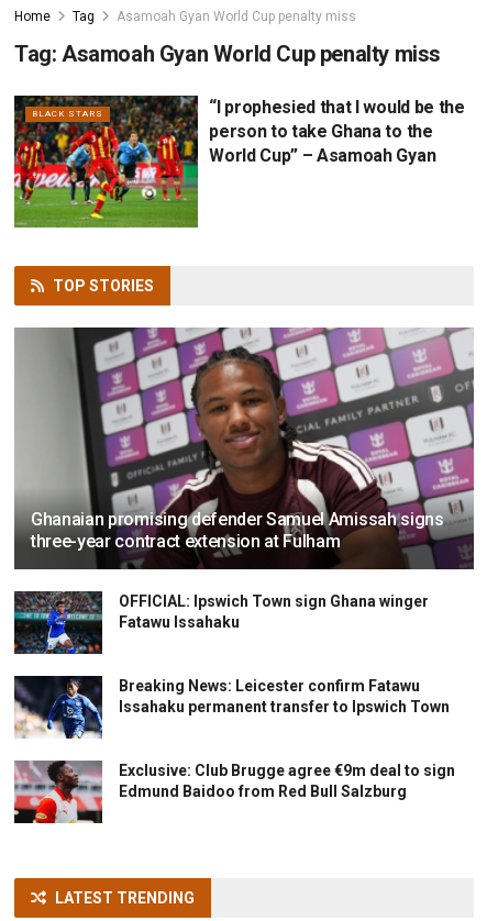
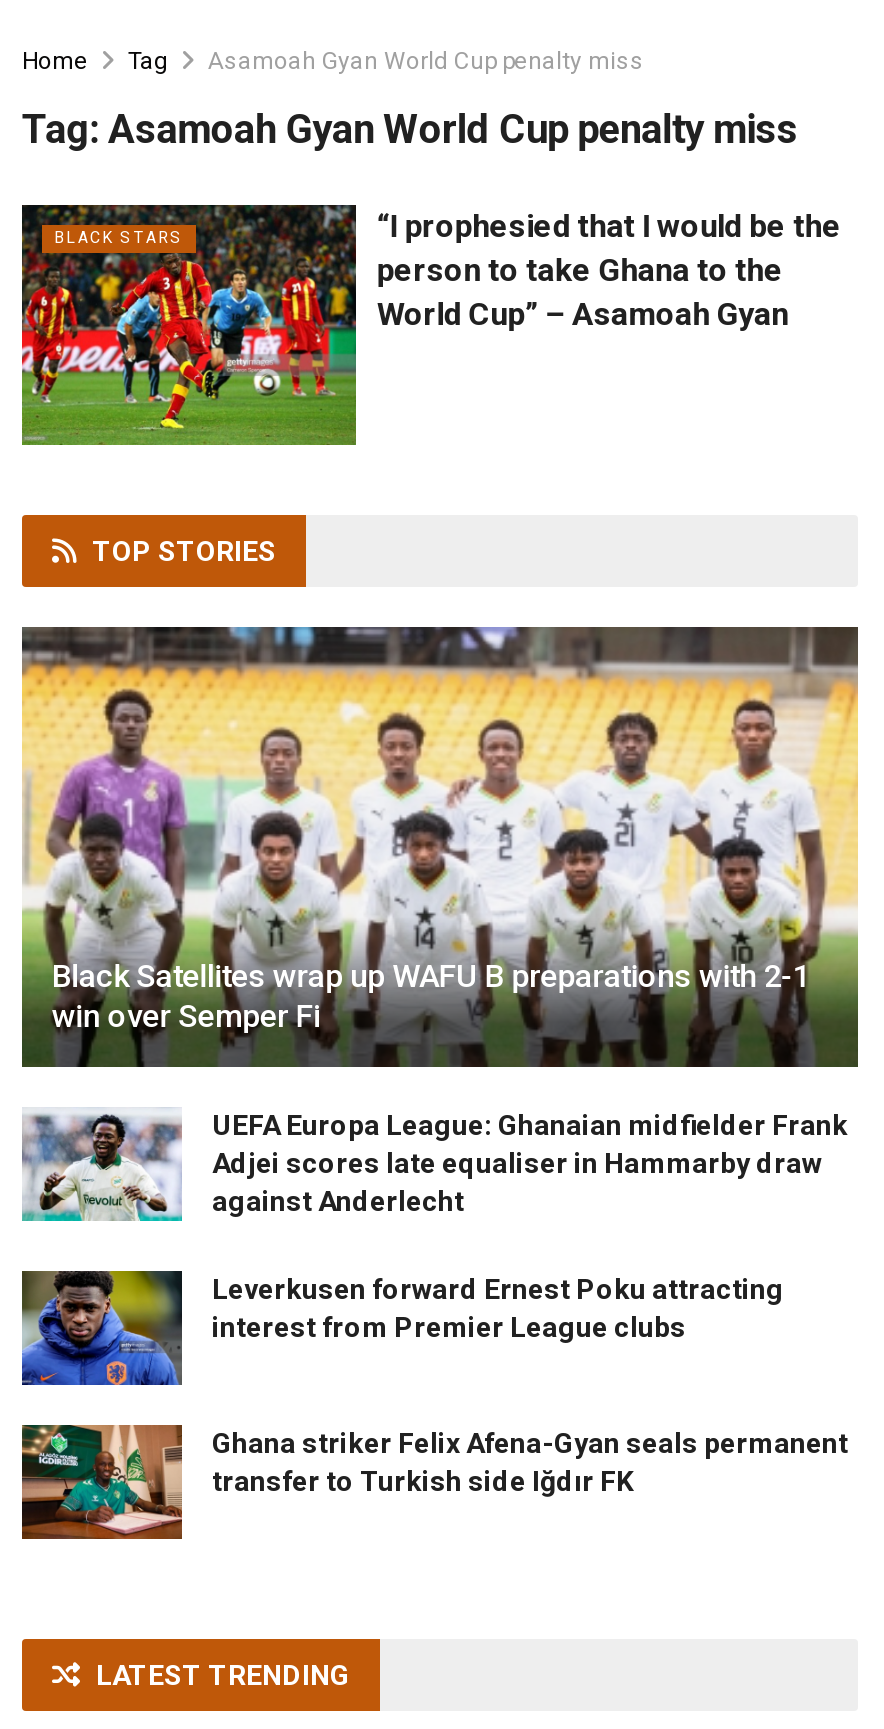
[14,326,475,569] [image] | Ghanaian promising defender Samuel Amissah signs | three-year contract extension at Fulham -> [22,625,860,1067] [image] | Black Satellites wrap up WAFU B preparations with 2-1 | win over Semper Fi
[13,590,429,655] [image] | OFFICIAL: Ipswich Town sign Ghana winger | Fatawu Issahaku -> [20,1108,848,1223] [image] | UEFA Europa League: Ghanaian midfielder Frank | Adjei scores late equaliser in Hammarby draw | against Anderlecht
[14,675,450,740] [image] | Breaking News: Leicester confirm Fatawu | Issahaku permanent transfer to Ipswich Town -> [20,1269,784,1387] [image] | Leverkusen forward Ernest Poku attracting | interest from Premier League clubs
[14,759,455,824] [image] | Exclusive: Club Brugge agree €9m deal to sign | Edmund Baidoo from Red Bull Salzburg -> [22,1423,848,1541] [image] | Ghana striker Felix Afena-Gyan seals permanent | transfer to Turkish side Iğdır FK

